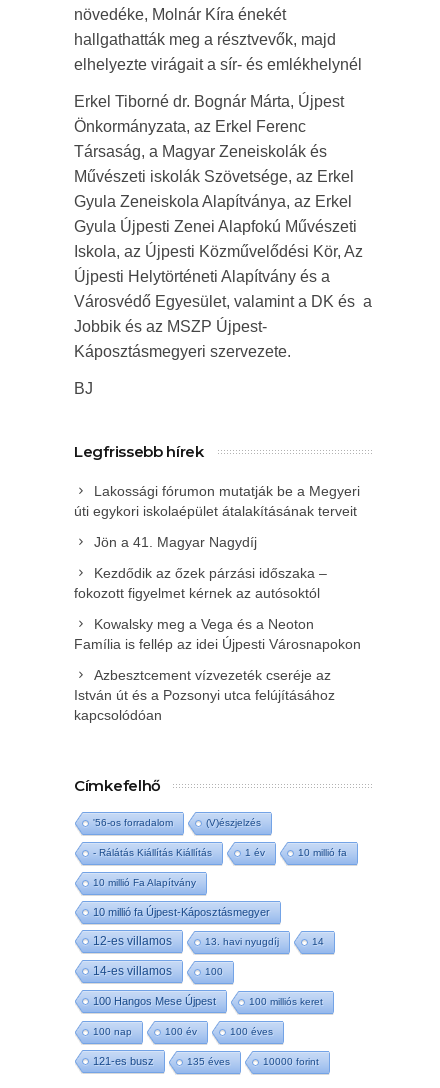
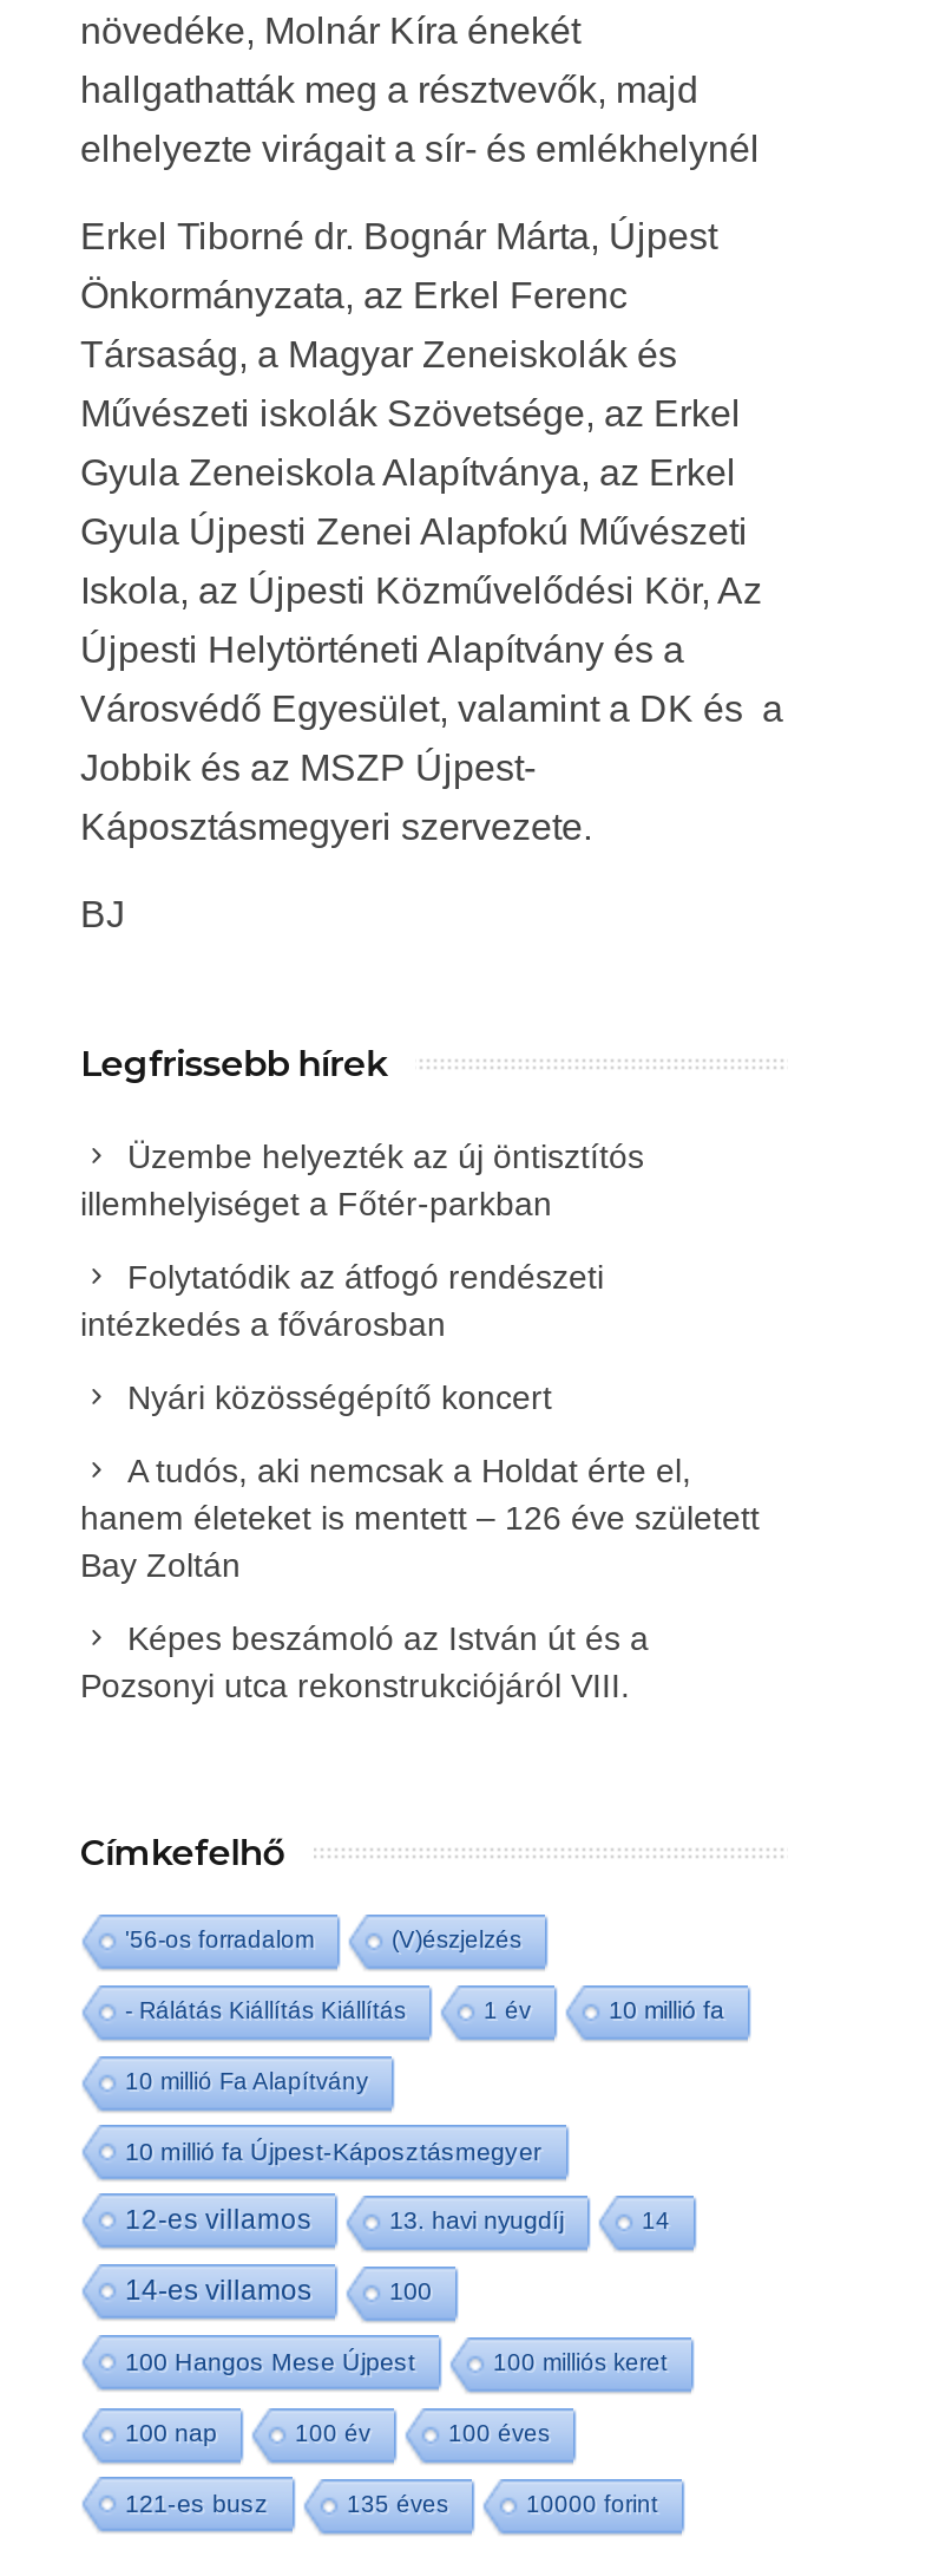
[74,483,360,519] Lakossági fórumon mutatják be a Megyeri | úti egykori iskolaépület átalakításának terveit -> [80,1138,644,1223] Üzembe helyezték az új öntisztítós | illemhelyiséget a Főtér-parkban
[94,534,257,550] Jön a 41. Magyar Nagydíj -> [80,1259,604,1344] Folytatódik az átfogó rendészeti | intézkedés a fővárosban
[74,565,327,601] Kezdődik az őzek párzási időszaka – | fokozott figyelmet kérnek az autósoktól -> [127,1379,552,1417] Nyári közösségépítő koncert
[74,616,361,652] Kowalsky meg a Vega és a Neoton | Família is fellép az idei Újpesti Városnapokon -> [80,1453,760,1585] A tudós, aki nemcsak a Holdat érte el, | hanem életeket is mentett – 126 éve született | Bay Zoltán
[74,667,335,723] Azbesztcement vízvezeték cseréje az | István út és a Pozsonyi utca felújításához | kapcsolódóan -> [80,1620,649,1705] Képes beszámoló az István út és a | Pozsonyi utca rekonstrukciójáról VIII.

